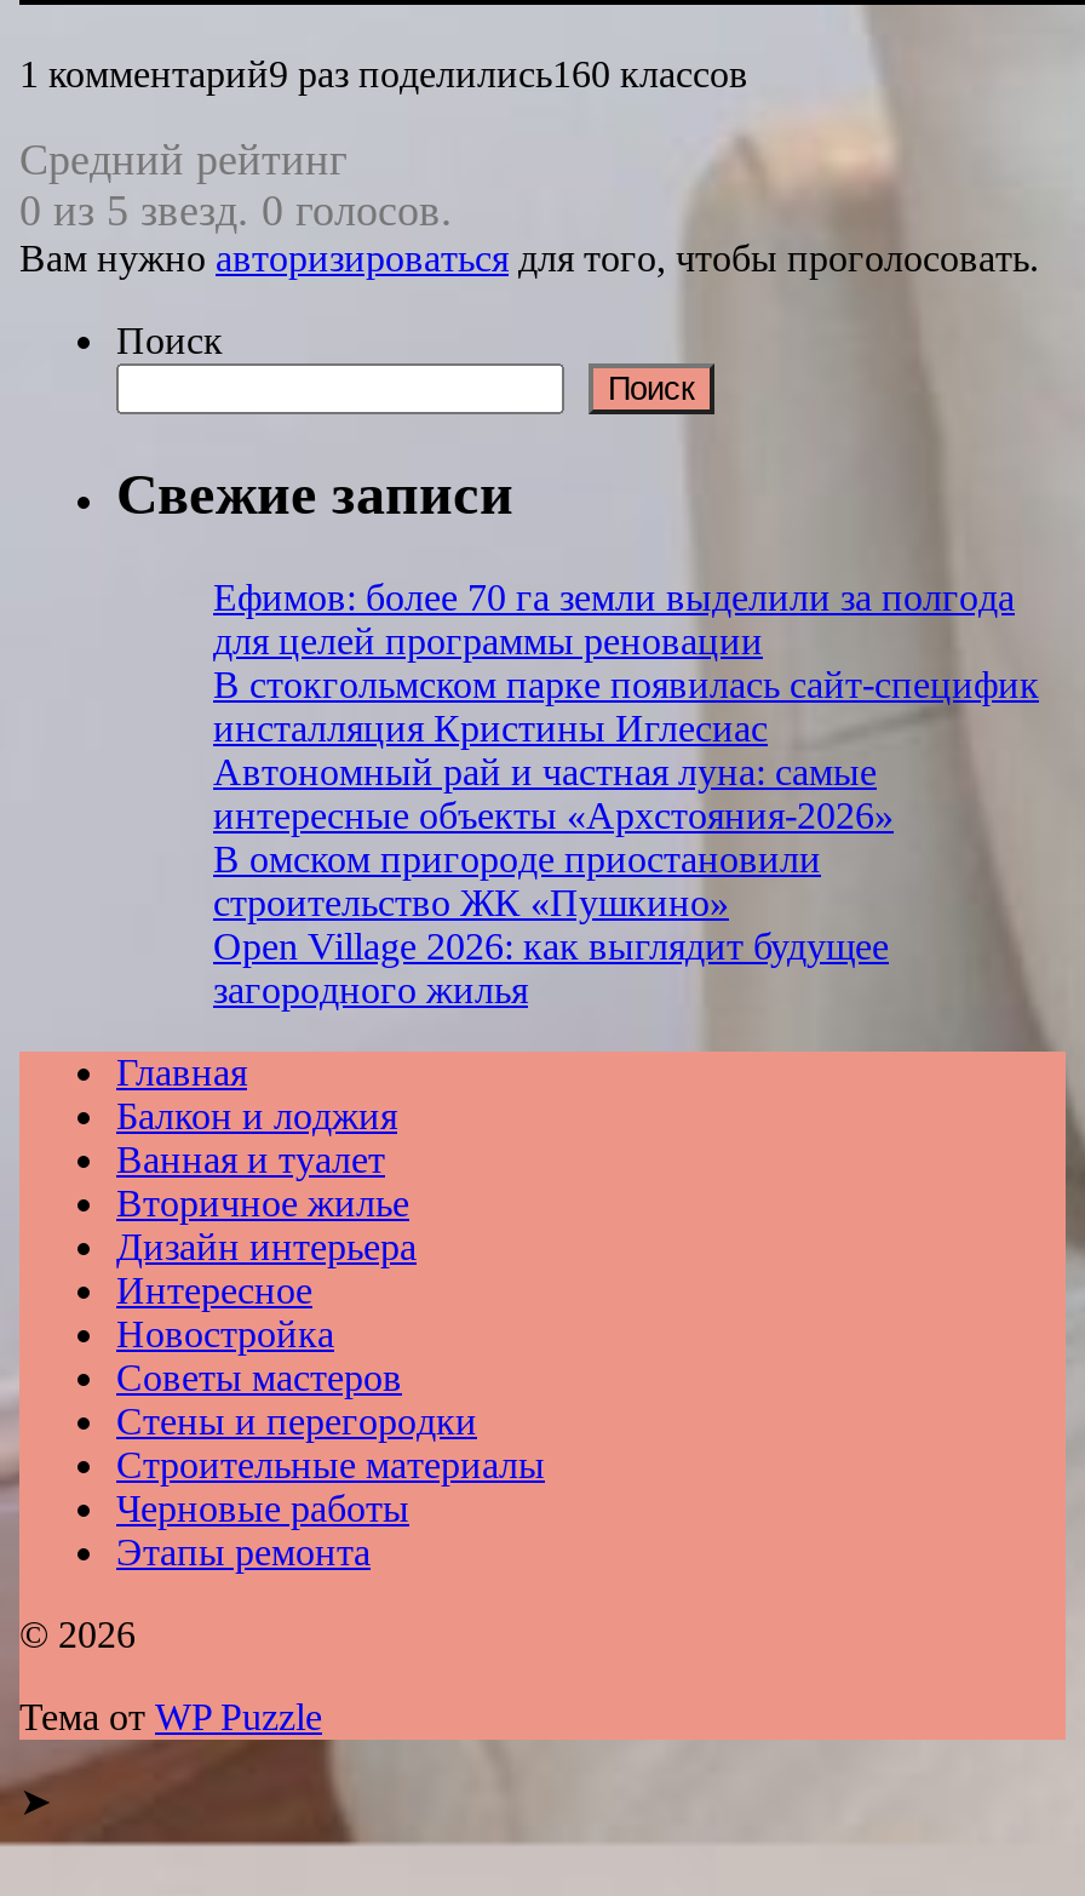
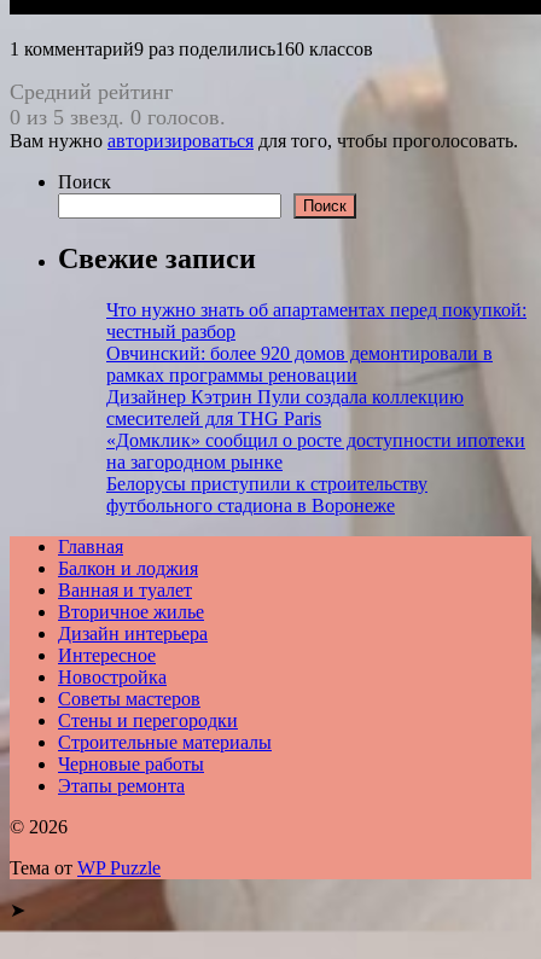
[213,576,1039,1009] Ефимов: более 70 га земли выделили за полгода | для целей программы реновации | В стокгольмском парке появилась сайт-специфик | инсталляция Кристины Иглесиас | Автономный рай и частная луна: самые | интересные объекты «Архстояния-2026» | В омском пригороде приостановили | строительство ЖК «Пушкино» | Open Village 2026: как выглядит будущее | загородного жилья -> [106,299,527,515] Что нужно знать об апартаментах перед покупкой: | честный разбор | Овчинский: более 920 домов демонтировали в | рамках программы реновации | Дизайнер Кэтрин Пули создала коллекцию | смесителей для THG Paris | «Домклик» сообщил о росте доступности ипотеки | на загородном рынке | Белорусы приступили к строительству | футбольного стадиона в Воронеже

